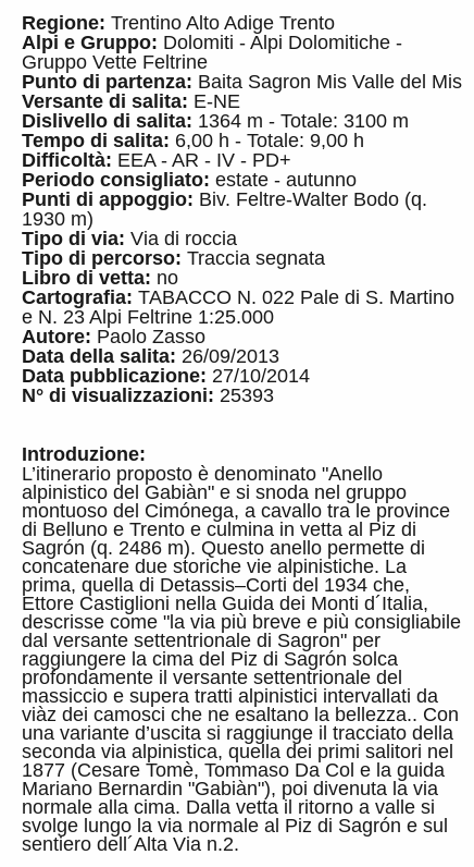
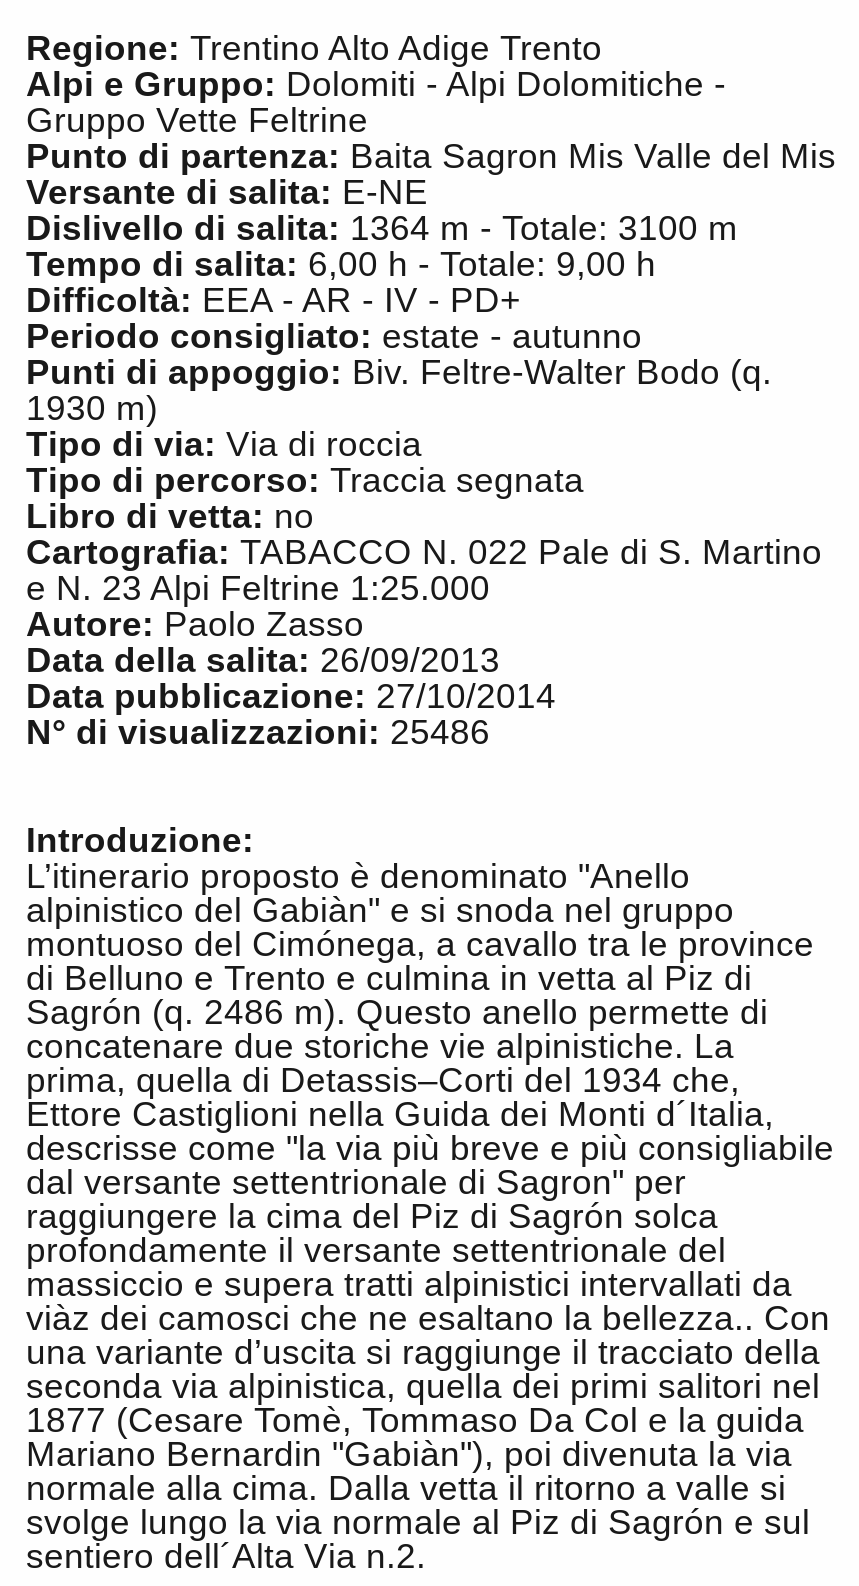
[22,385,274,406] N° di visualizzazioni: 25393 -> [26,712,490,752] N° di visualizzazioni: 25486

